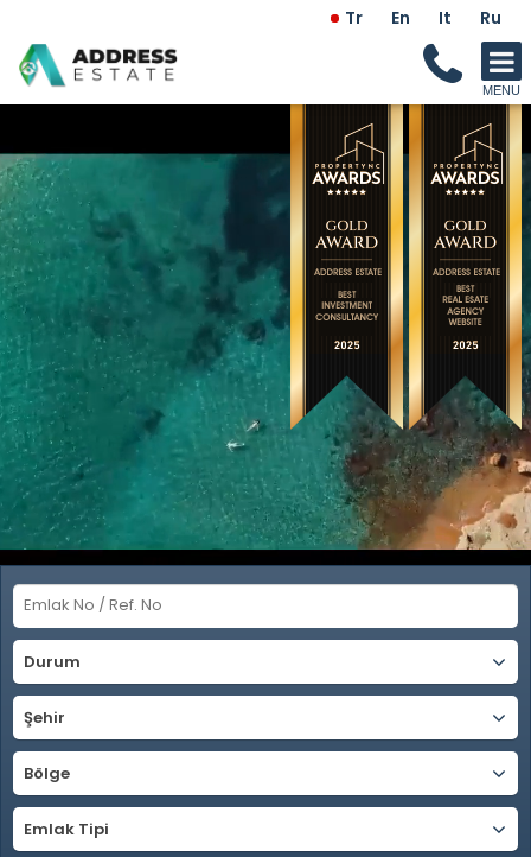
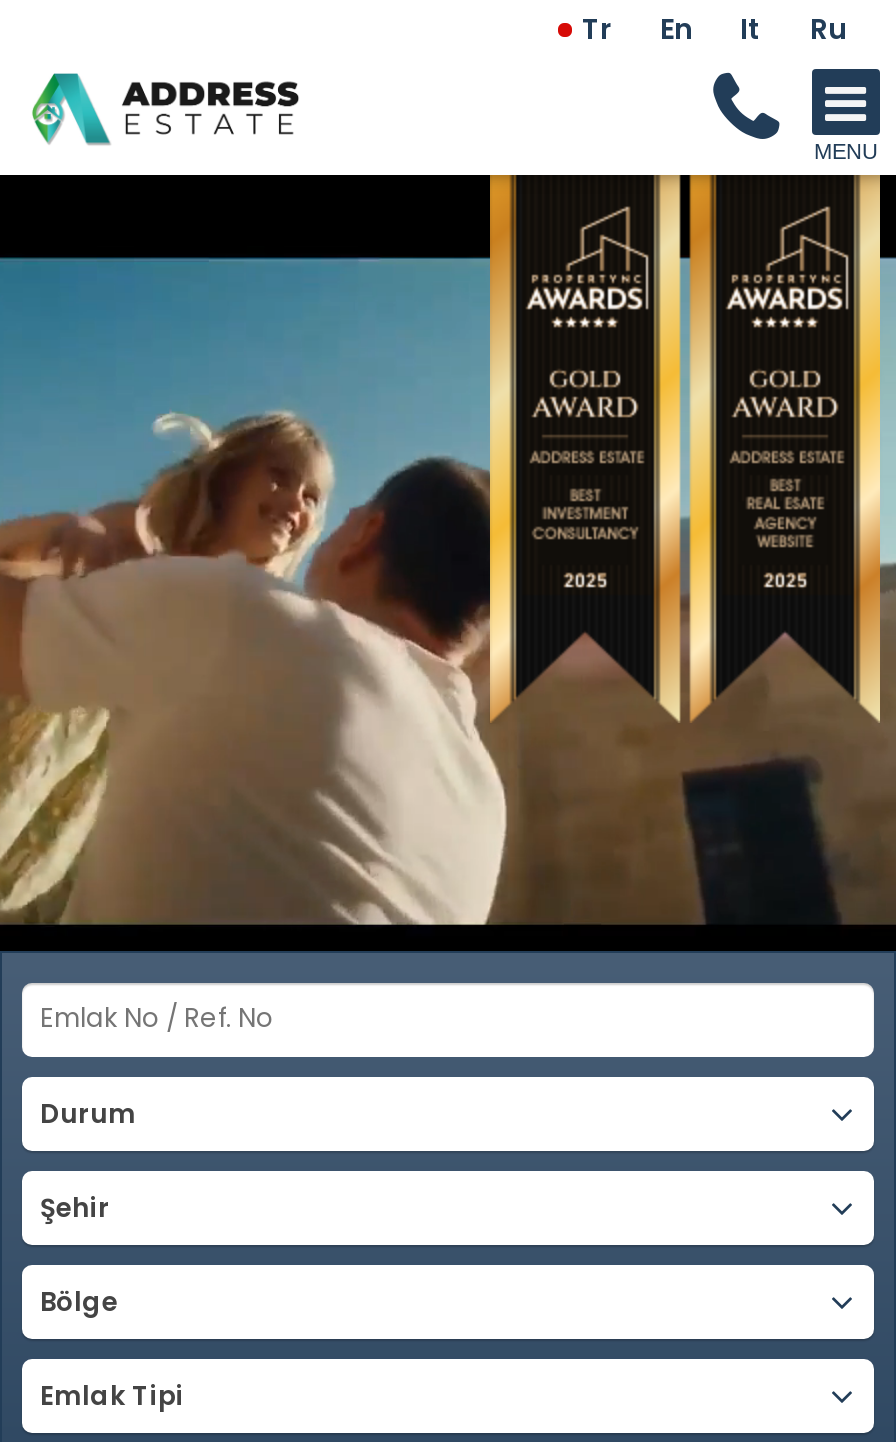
[4,154,527,551] [image] -> [6,257,890,927] [image]

